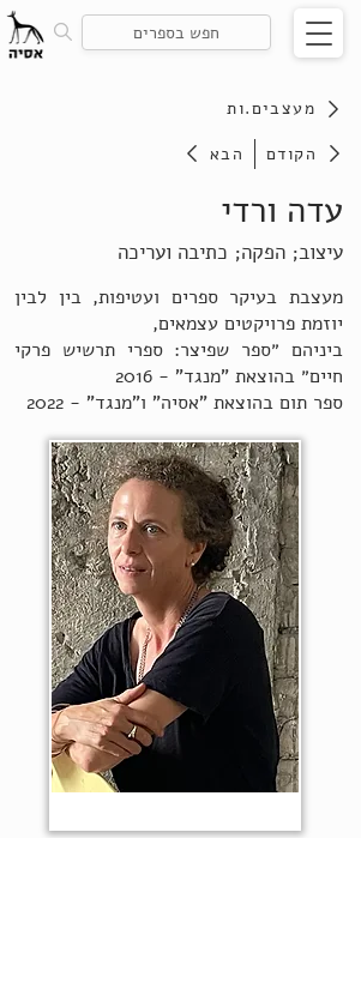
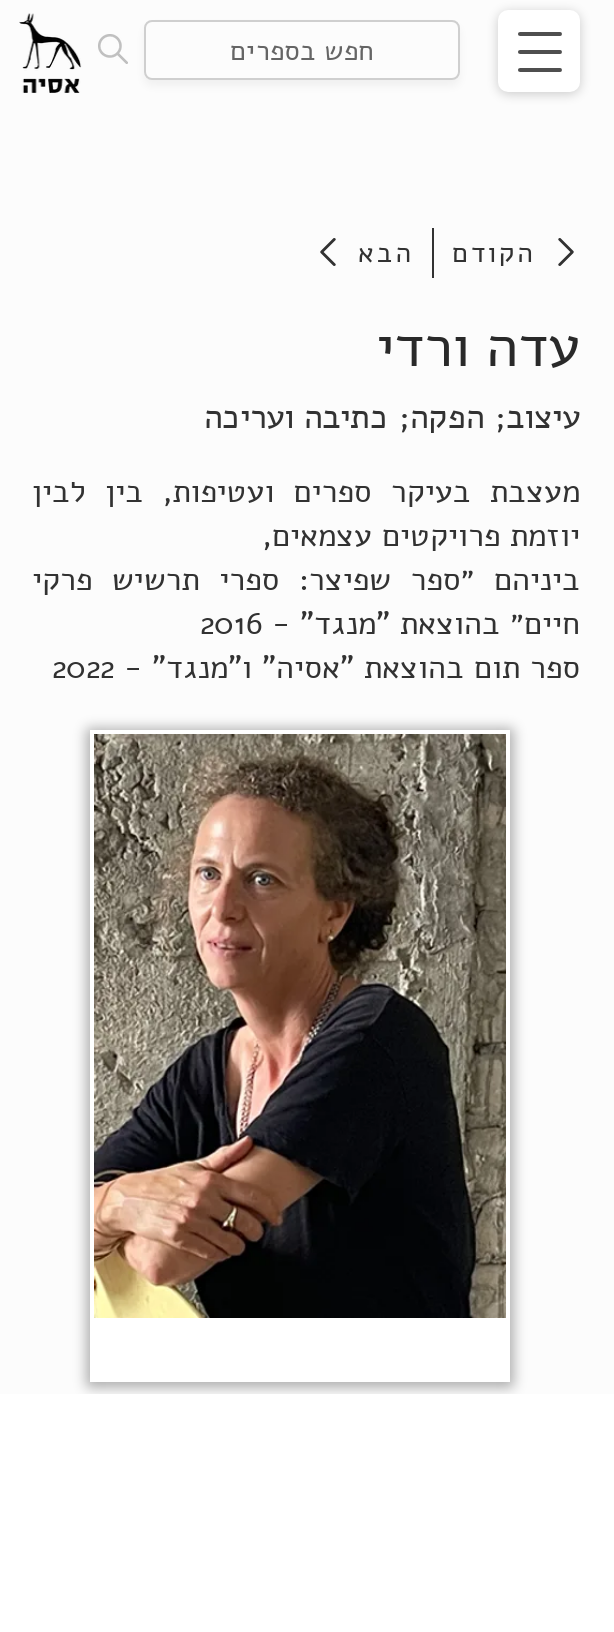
[227,97,315,120] מעצבים.ות -> none

